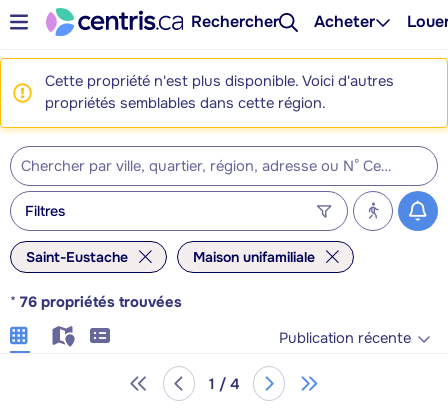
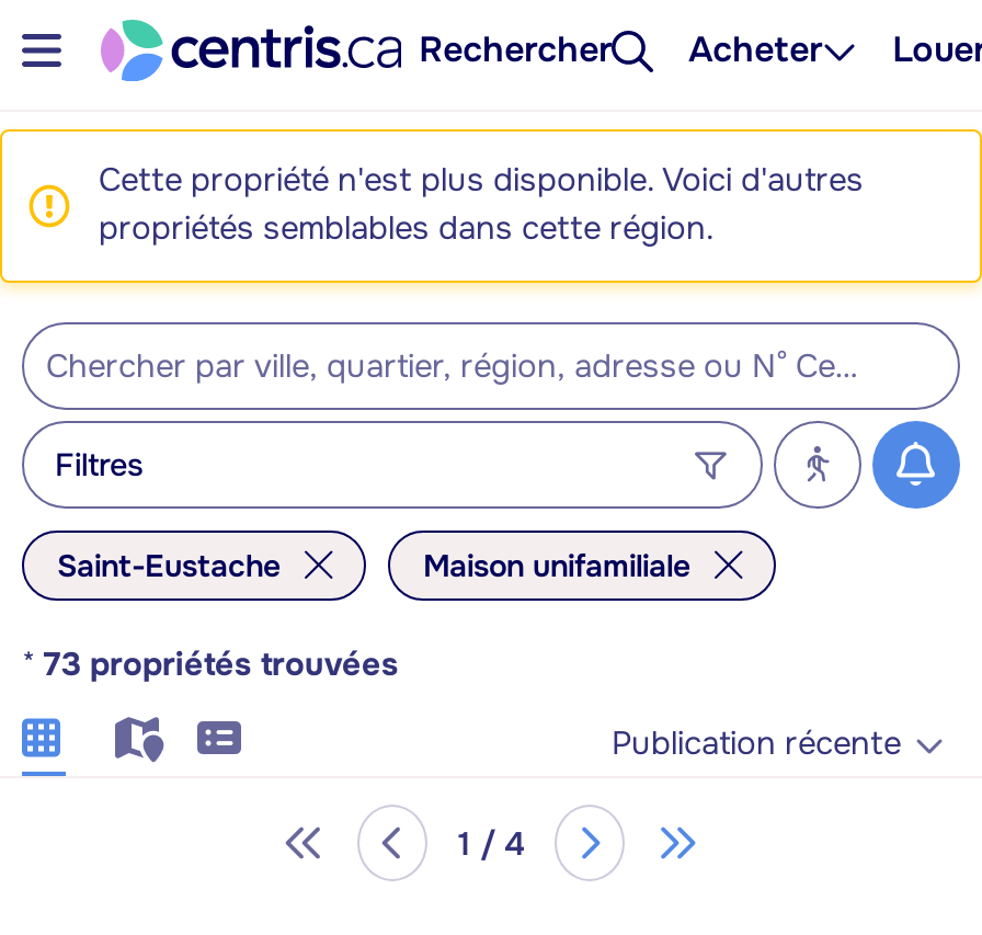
[10,293,182,312] * 76 propriétés trouvées -> [22,645,399,686] * 73 propriétés trouvées

